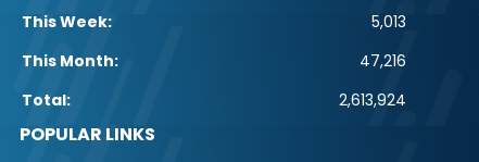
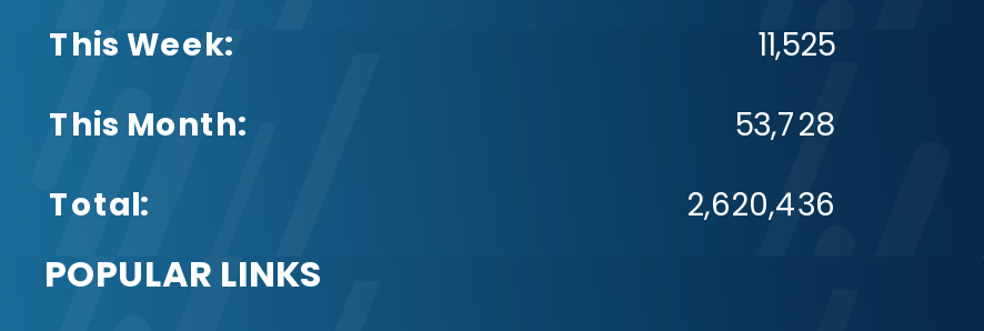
[371,11,406,32] 5,013 -> [757,22,835,66] 11,525
[360,50,406,71] 47,216 -> [735,102,835,146] 53,728
[339,89,406,111] 2,613,924 -> [686,181,835,226] 2,620,436

